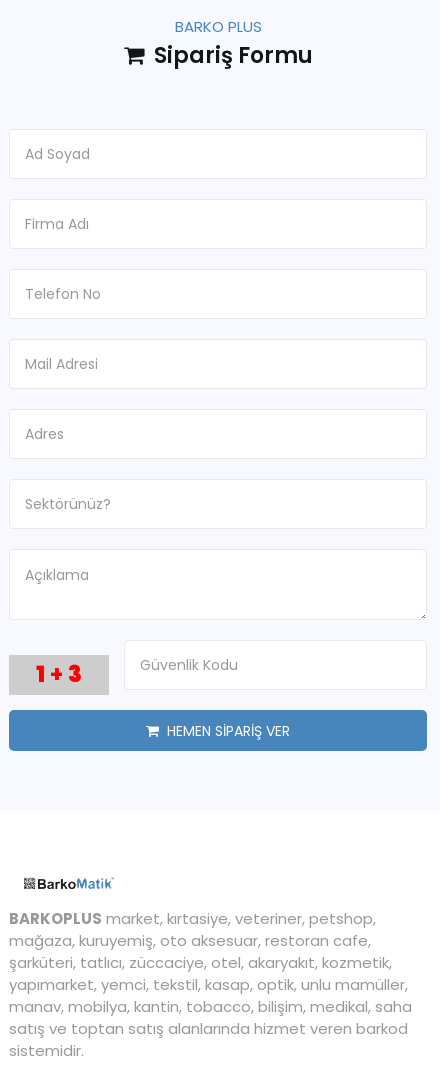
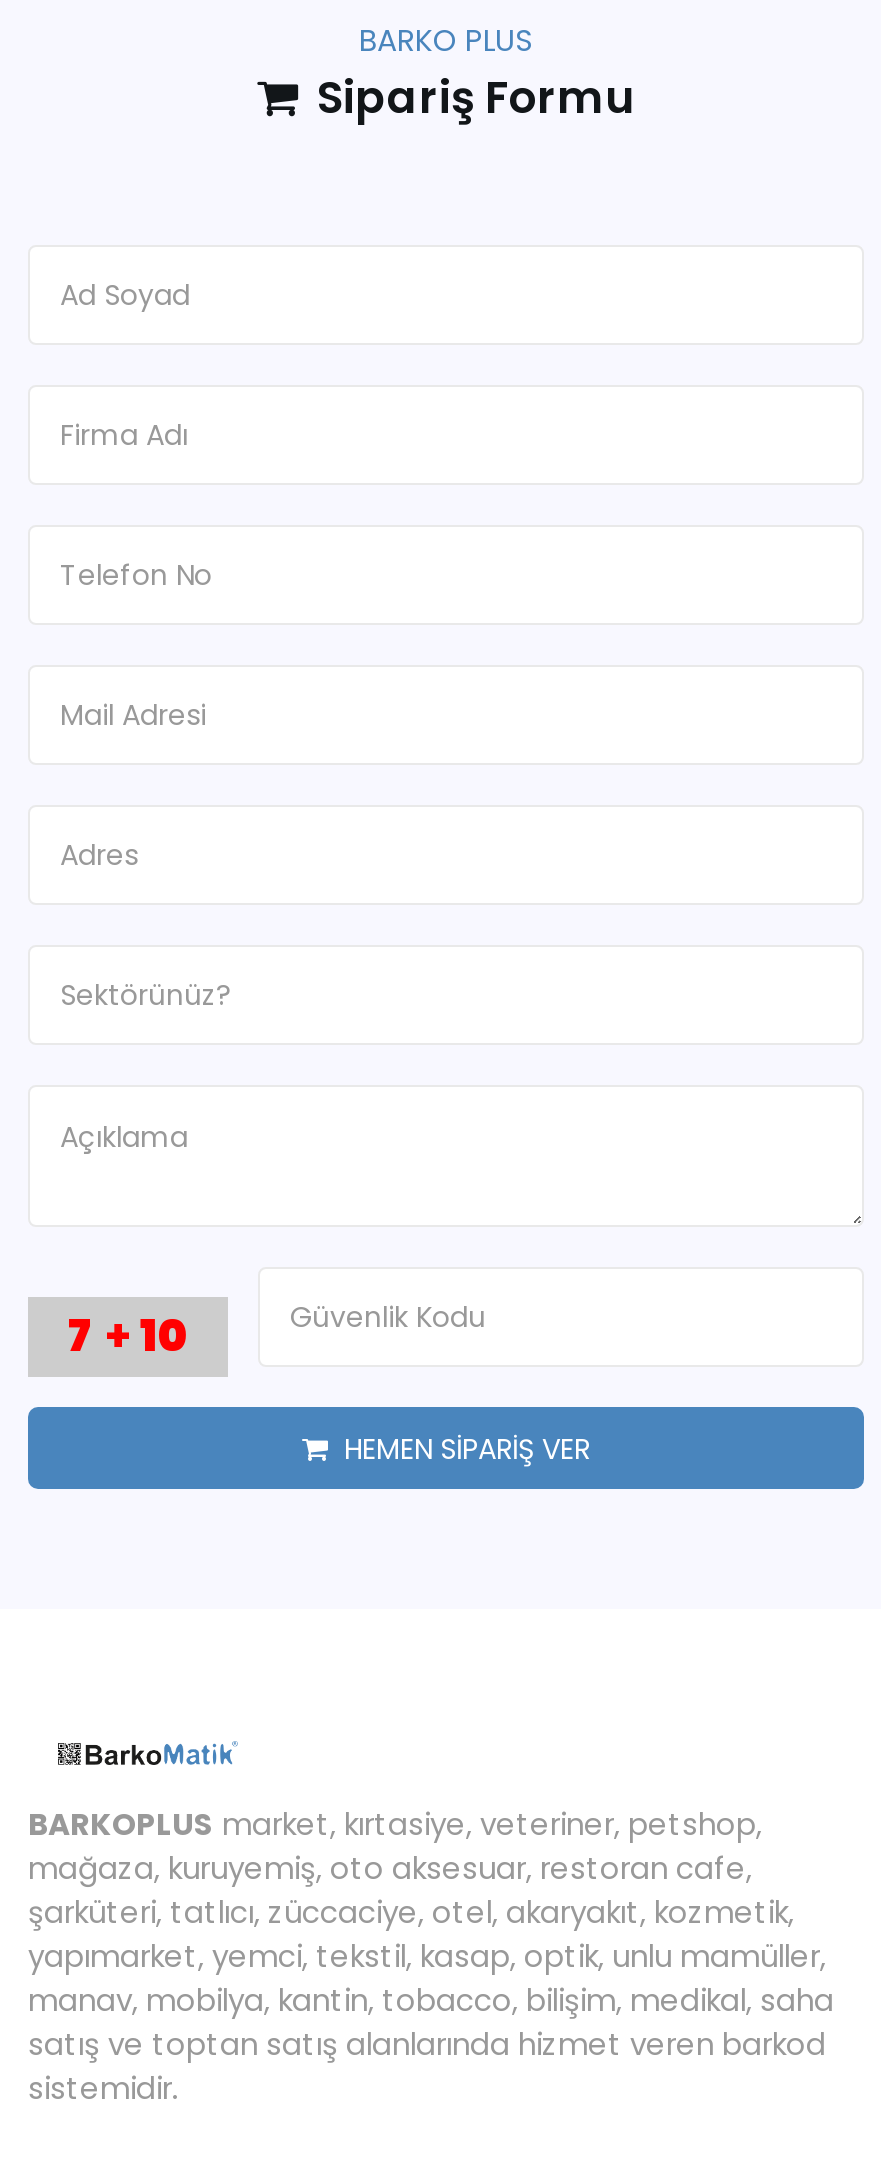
[36,659,82,690] 1 + 3 -> [68,1305,188,1367] 7 + 10

